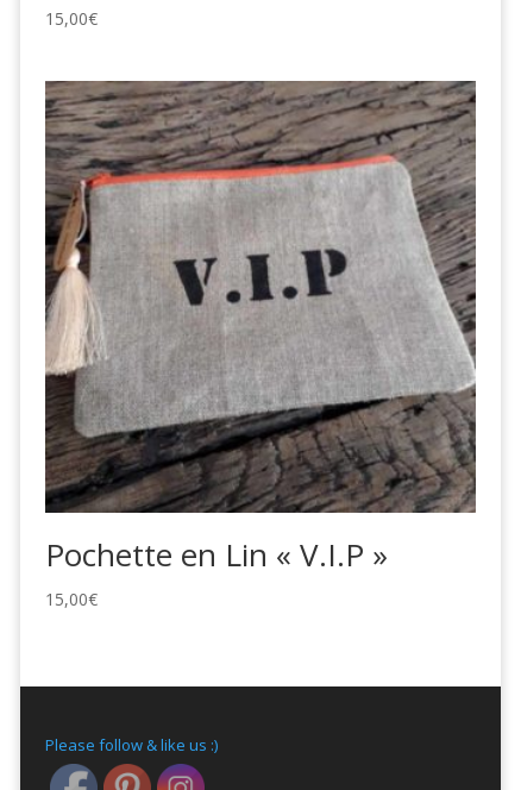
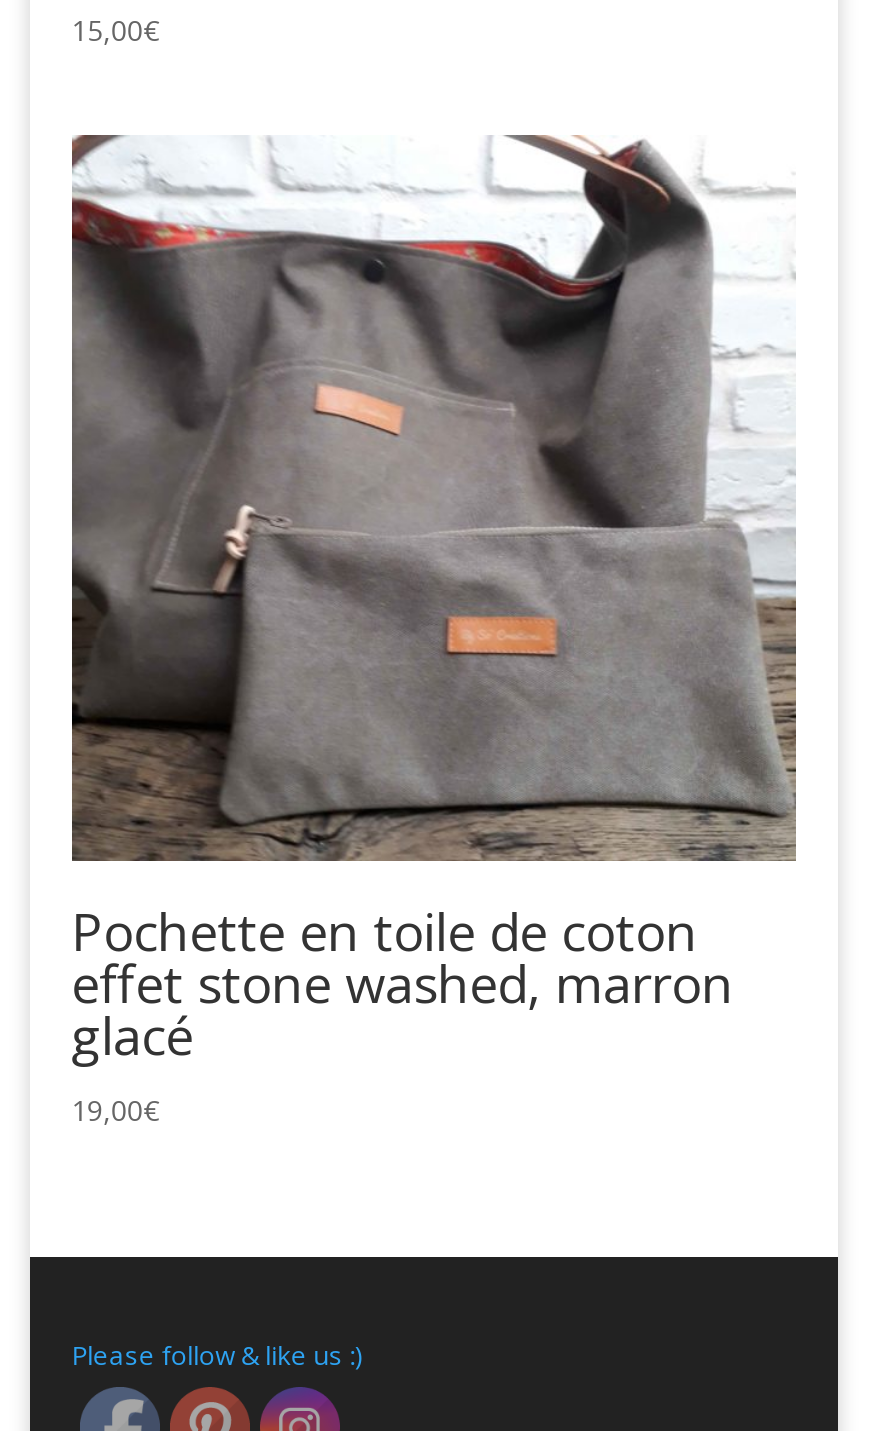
[45,80,477,611] [image] | Pochette en Lin « V.I.P » | 15,00€ -> [71,135,796,1129] [image] | Pochette en toile de coton | effet stone washed, marron | glacé | 19,00€

